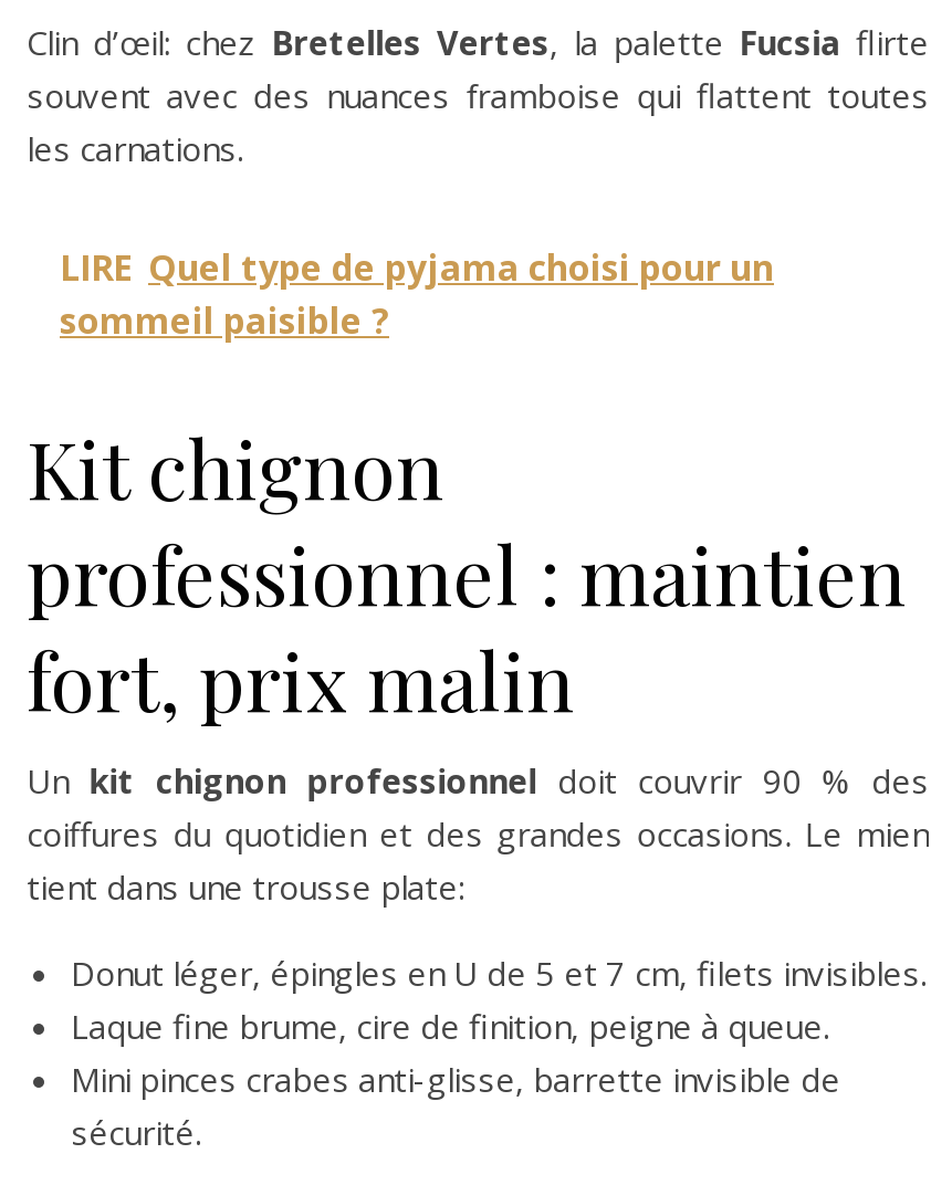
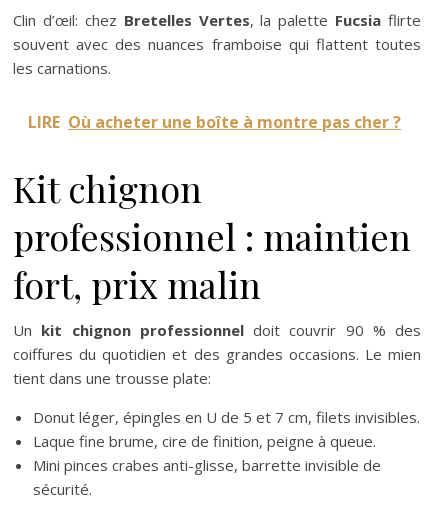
[60,243,774,345] LIRE Quel type de pyjama choisi pour un | sommeil paisible ? -> [28,111,401,133] LIRE Où acheter une boîte à montre pas cher ?

